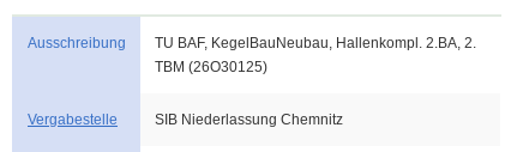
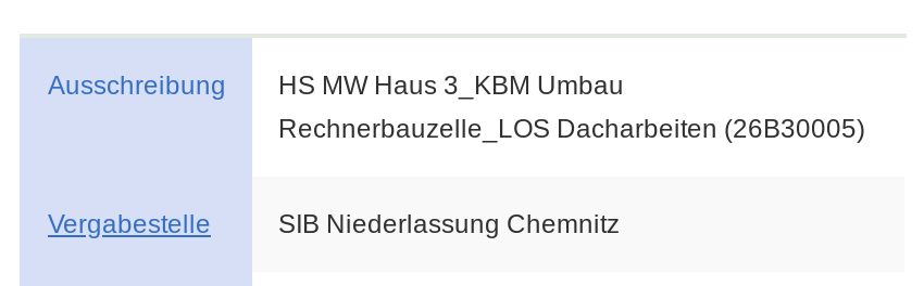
[155,35,476,75] TU BAF, KegelBauNeubau, Hallenkompl. 2.BA, 2. | TBM (26O30125) -> [278,70,865,144] HS MW Haus 3_KBM Umbau | Rechnerbauzelle_LOS Dacharbeiten (26B30005)

